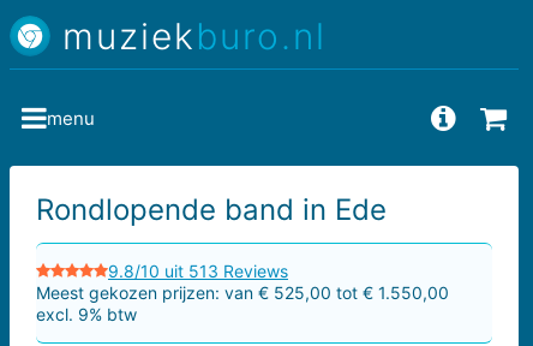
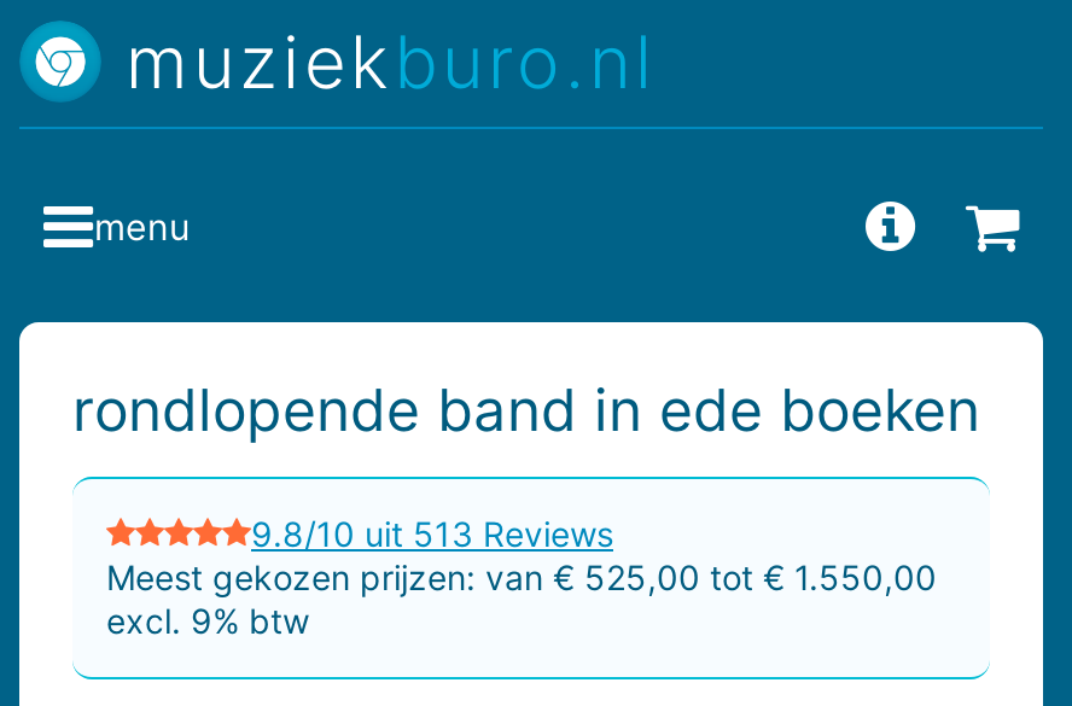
[54,192,387,227] Rondlopende band in Ede -> [72,375,980,445] rondlopende band in ede boeken

